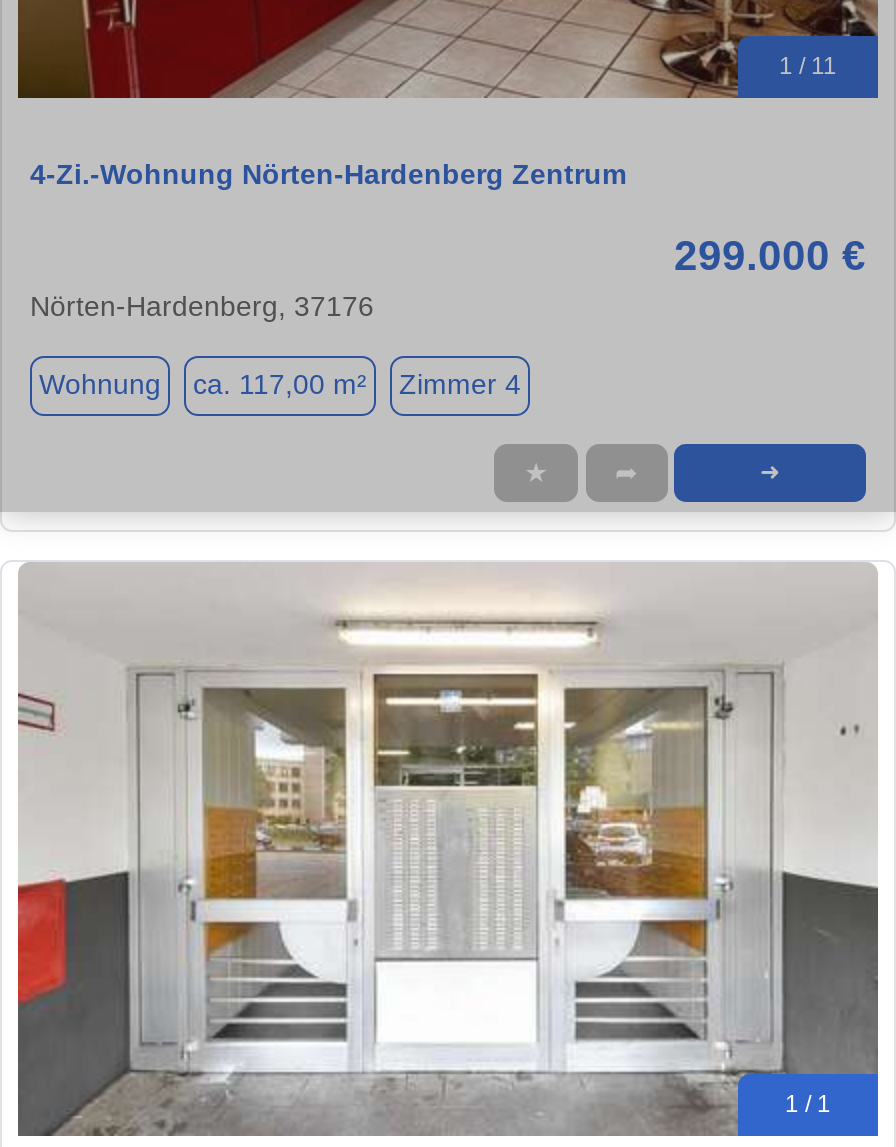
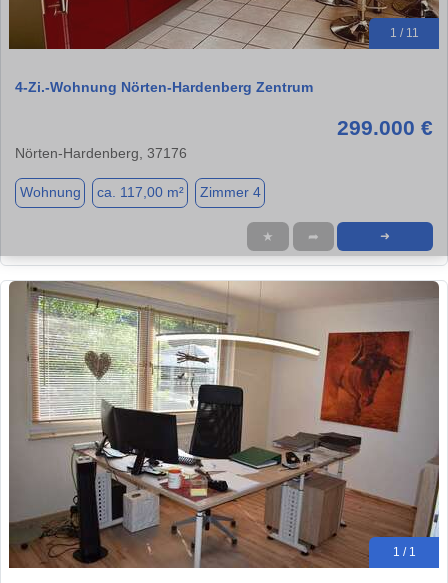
[18,564,878,1136] [image] -> [9,281,439,568] [image]

